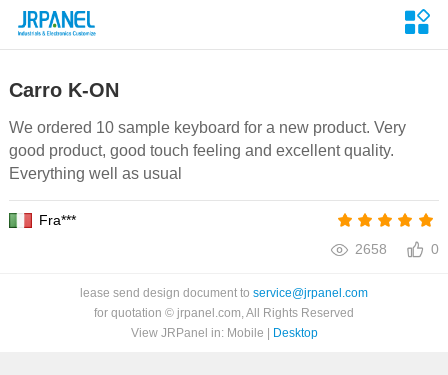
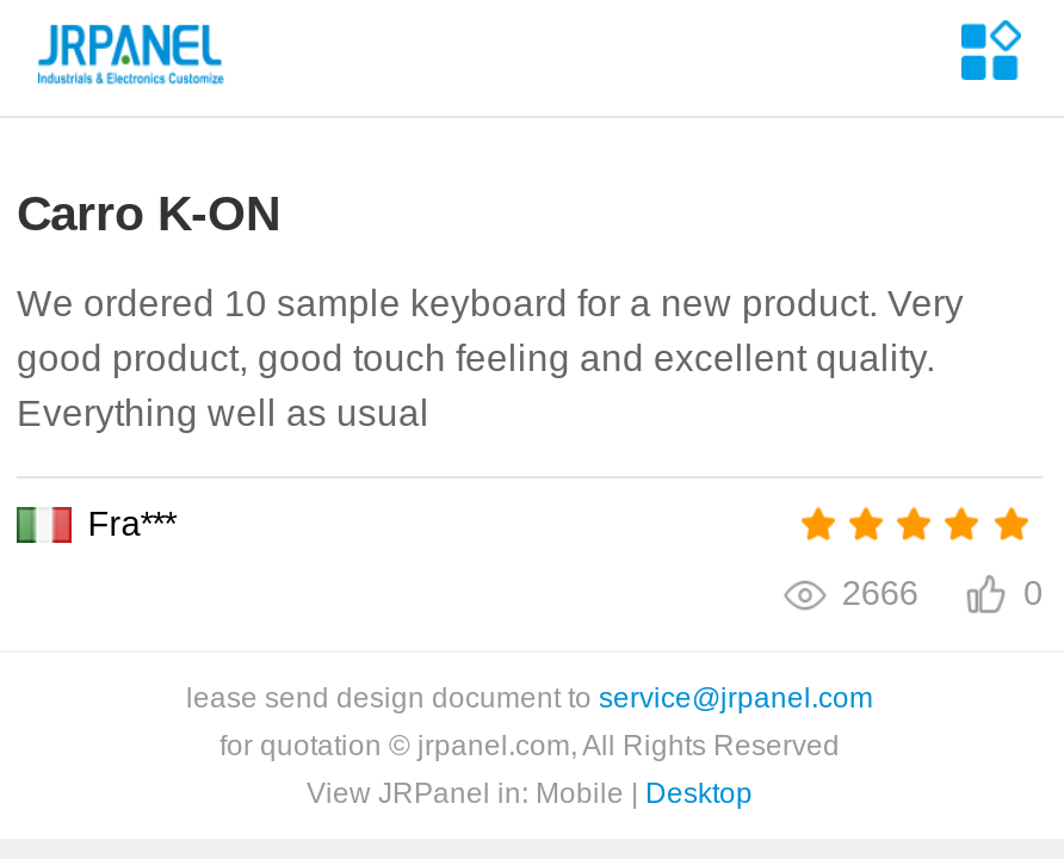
[355,241,387,257] 2658 -> [842,575,918,613] 2666

